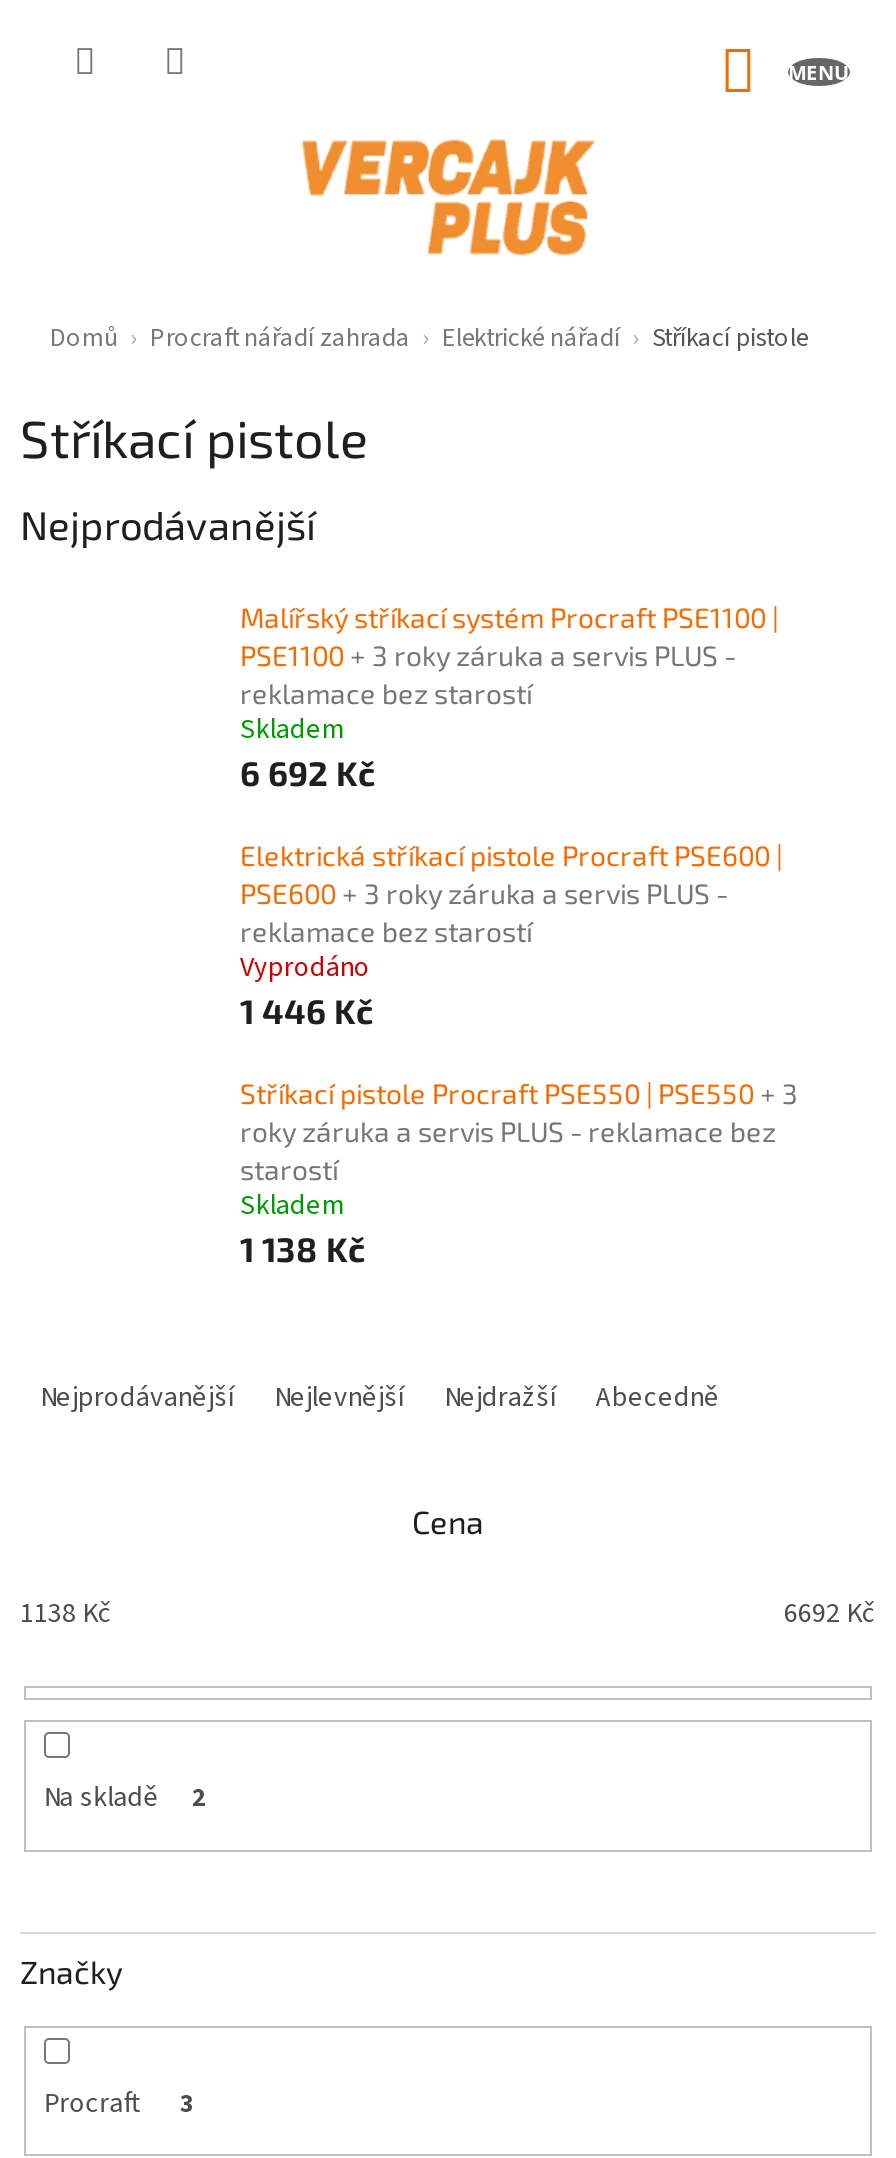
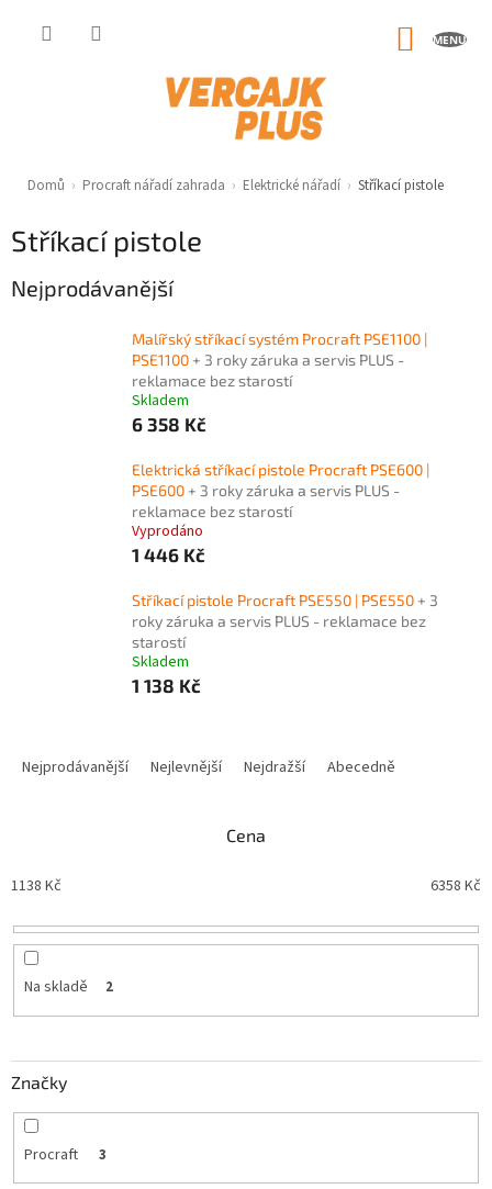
[240,753,376,793] 6 692 Kč -> [132,413,206,435] 6 358 Kč
[784,1595,876,1635] 6692 Kč -> [431,875,481,897] 6358 Kč

